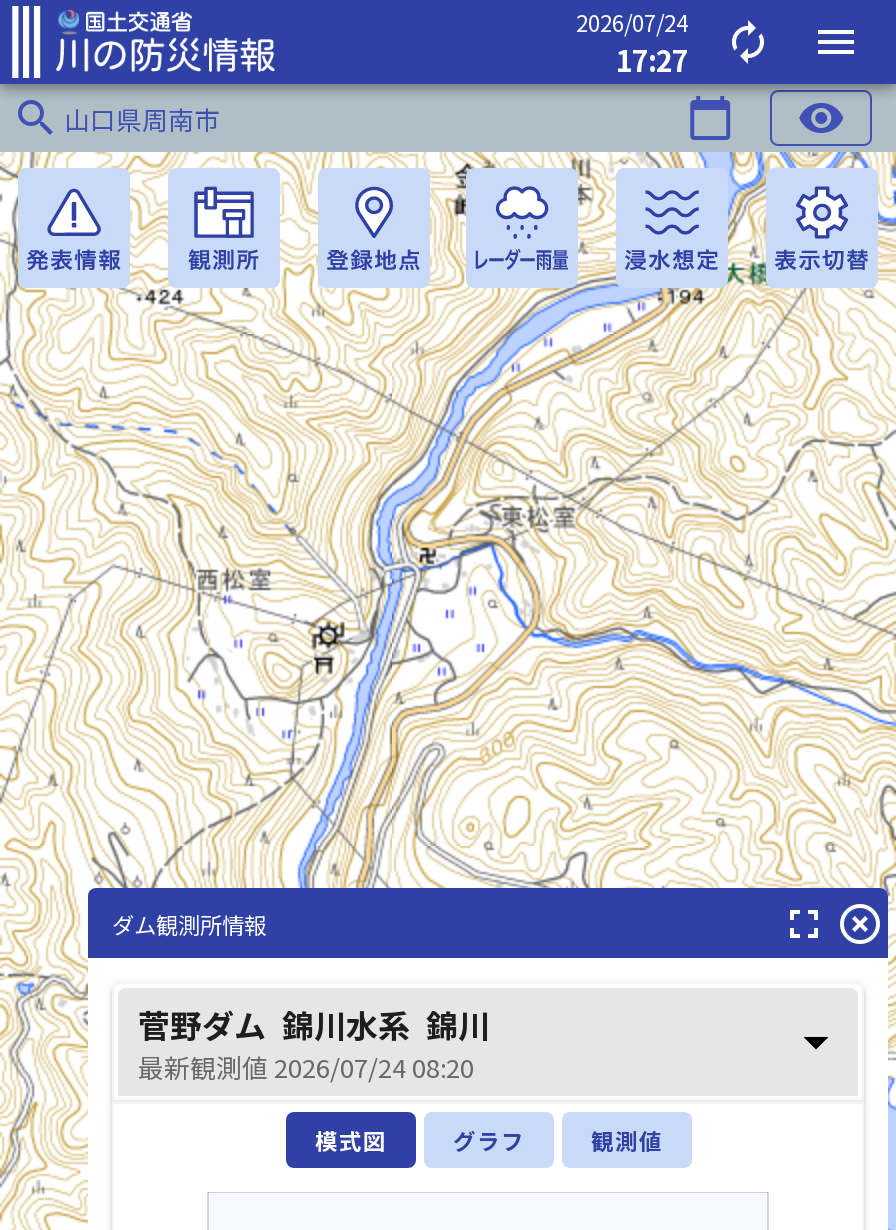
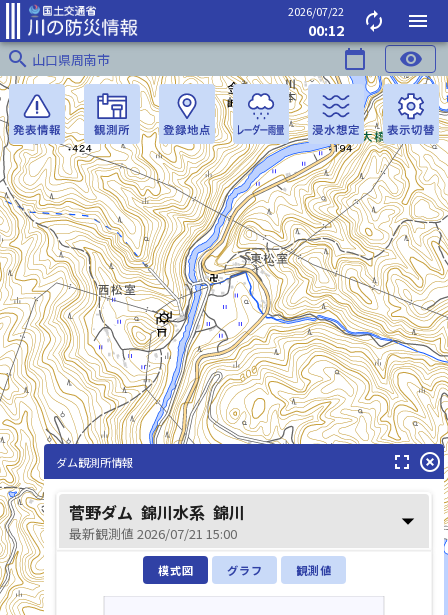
[576,5,688,37] 2026/07/24 -> [288,2,344,18] 2026/07/22
[616,37,688,79] 17:27 -> [308,18,344,39] 00:12
[138,1048,474,1086] 最新観測値 2026/07/24 08:20 -> [69,524,237,543] 最新観測値 2026/07/21 15:00

